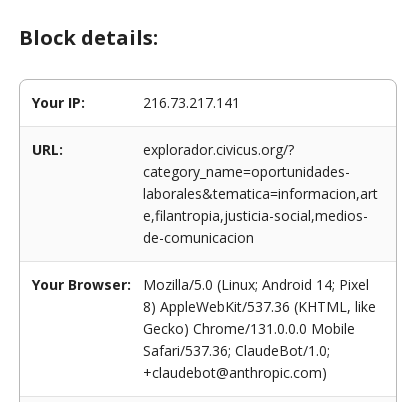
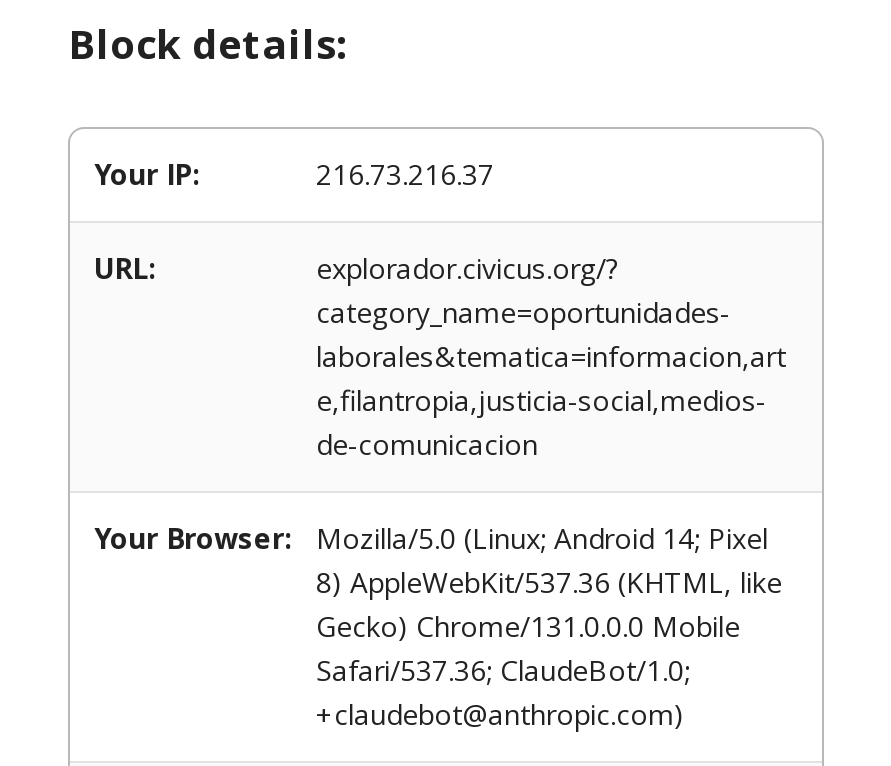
[143,93,240,112] 216.73.217.141 -> [316,155,494,193] 216.73.216.37

